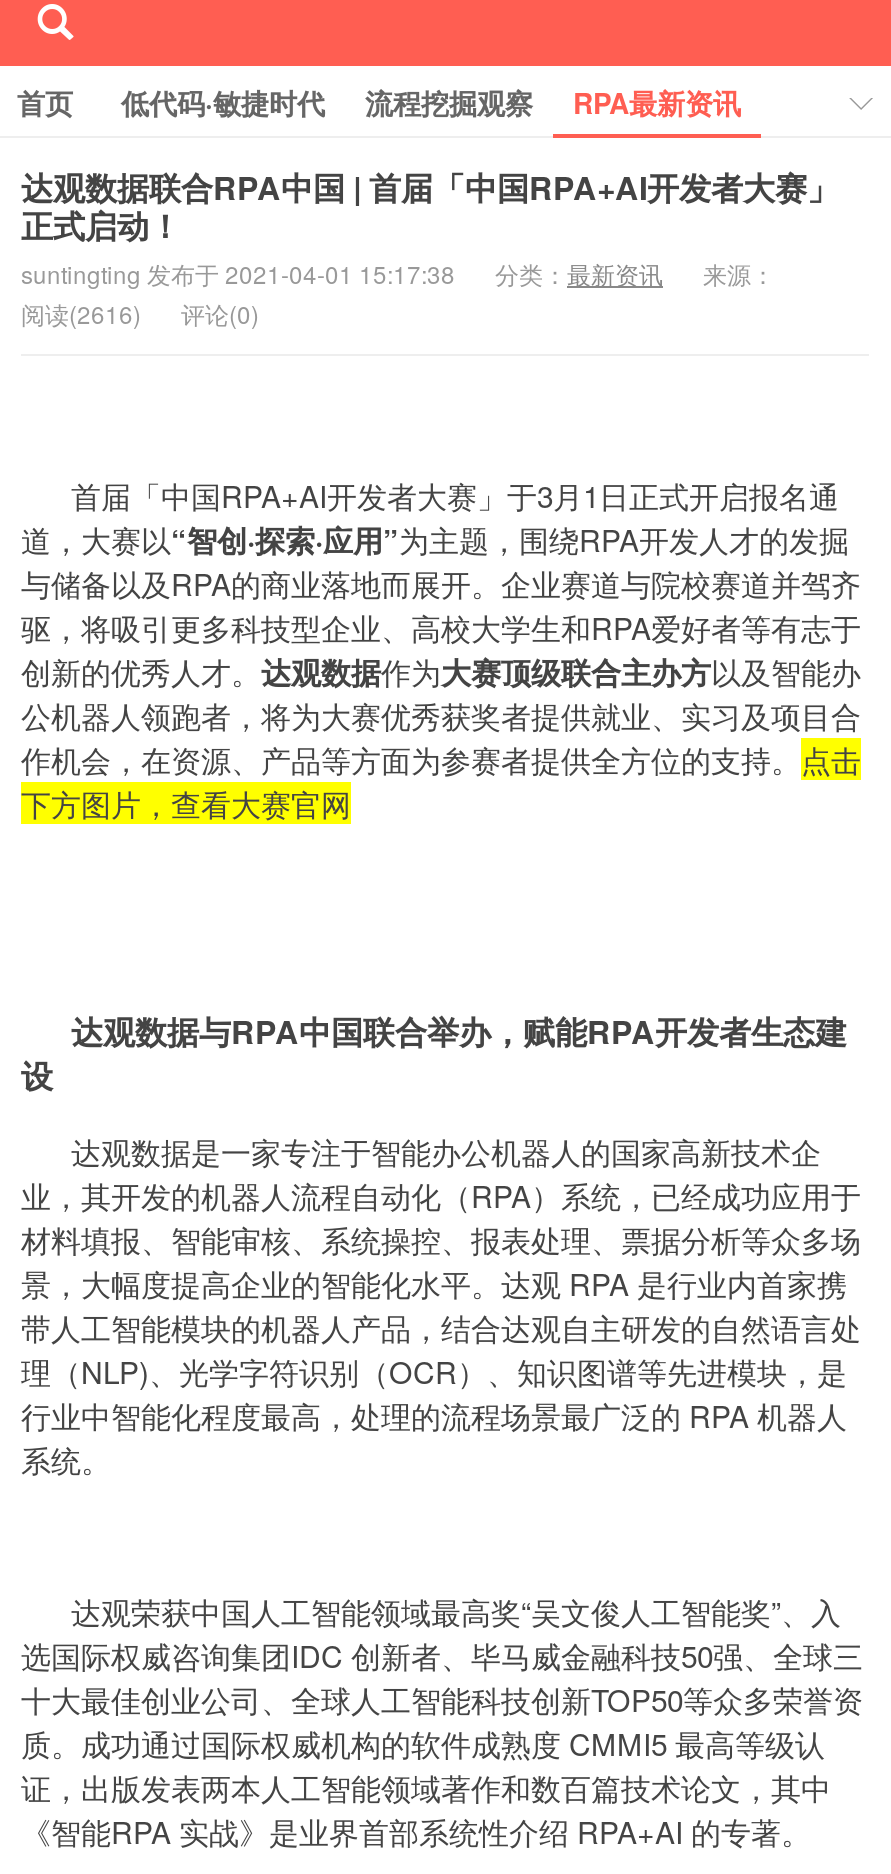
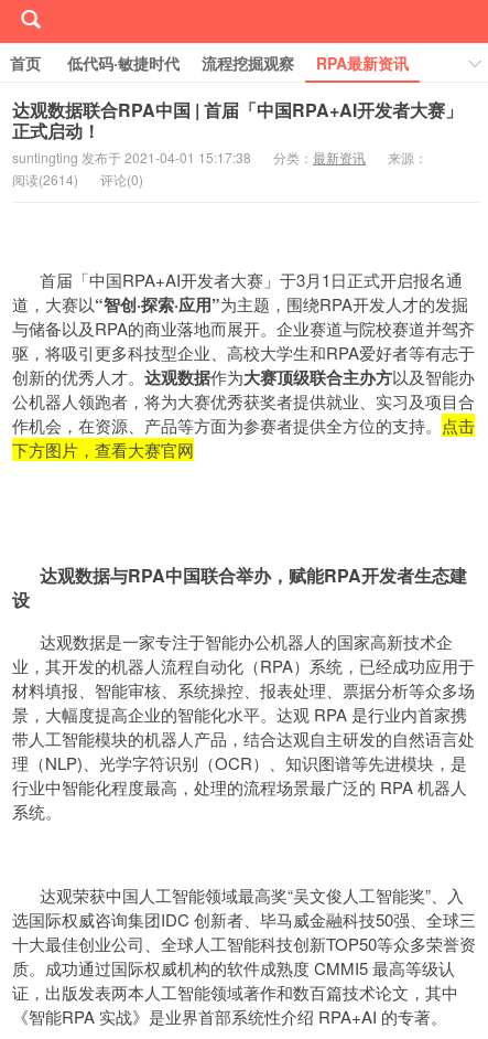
[21,296,259,330] 阅读(2616) 评论(0) -> [12,170,143,189] 阅读(2614) 评论(0)

